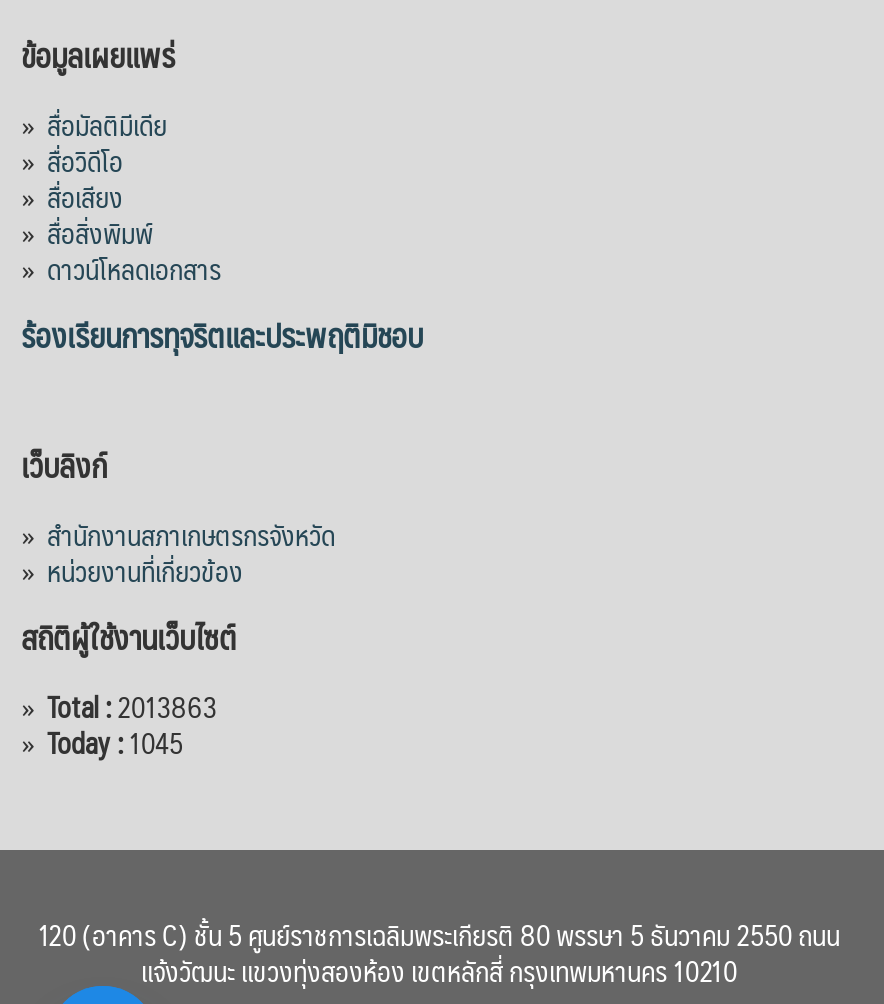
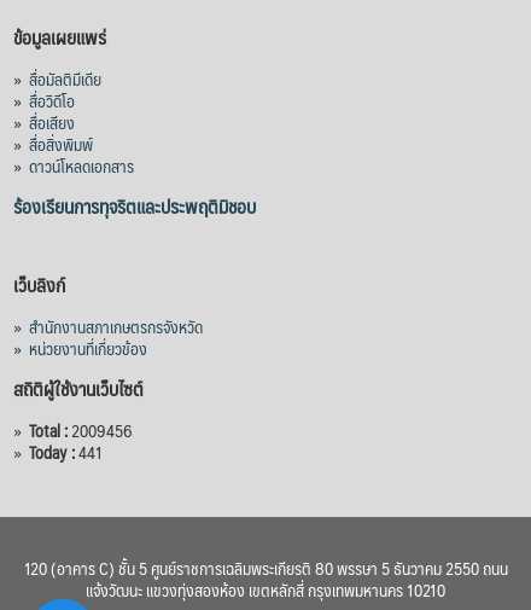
[21,682,217,730] » Total : 2013863 -> [13,416,133,445] » Total : 2009456
[21,718,183,766] » Today :1045 -> [13,438,103,466] » Today :441

